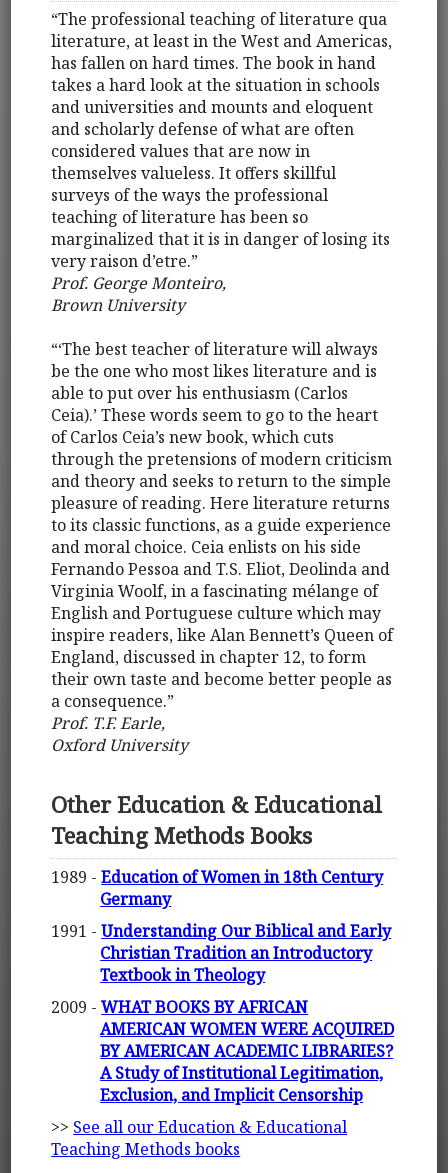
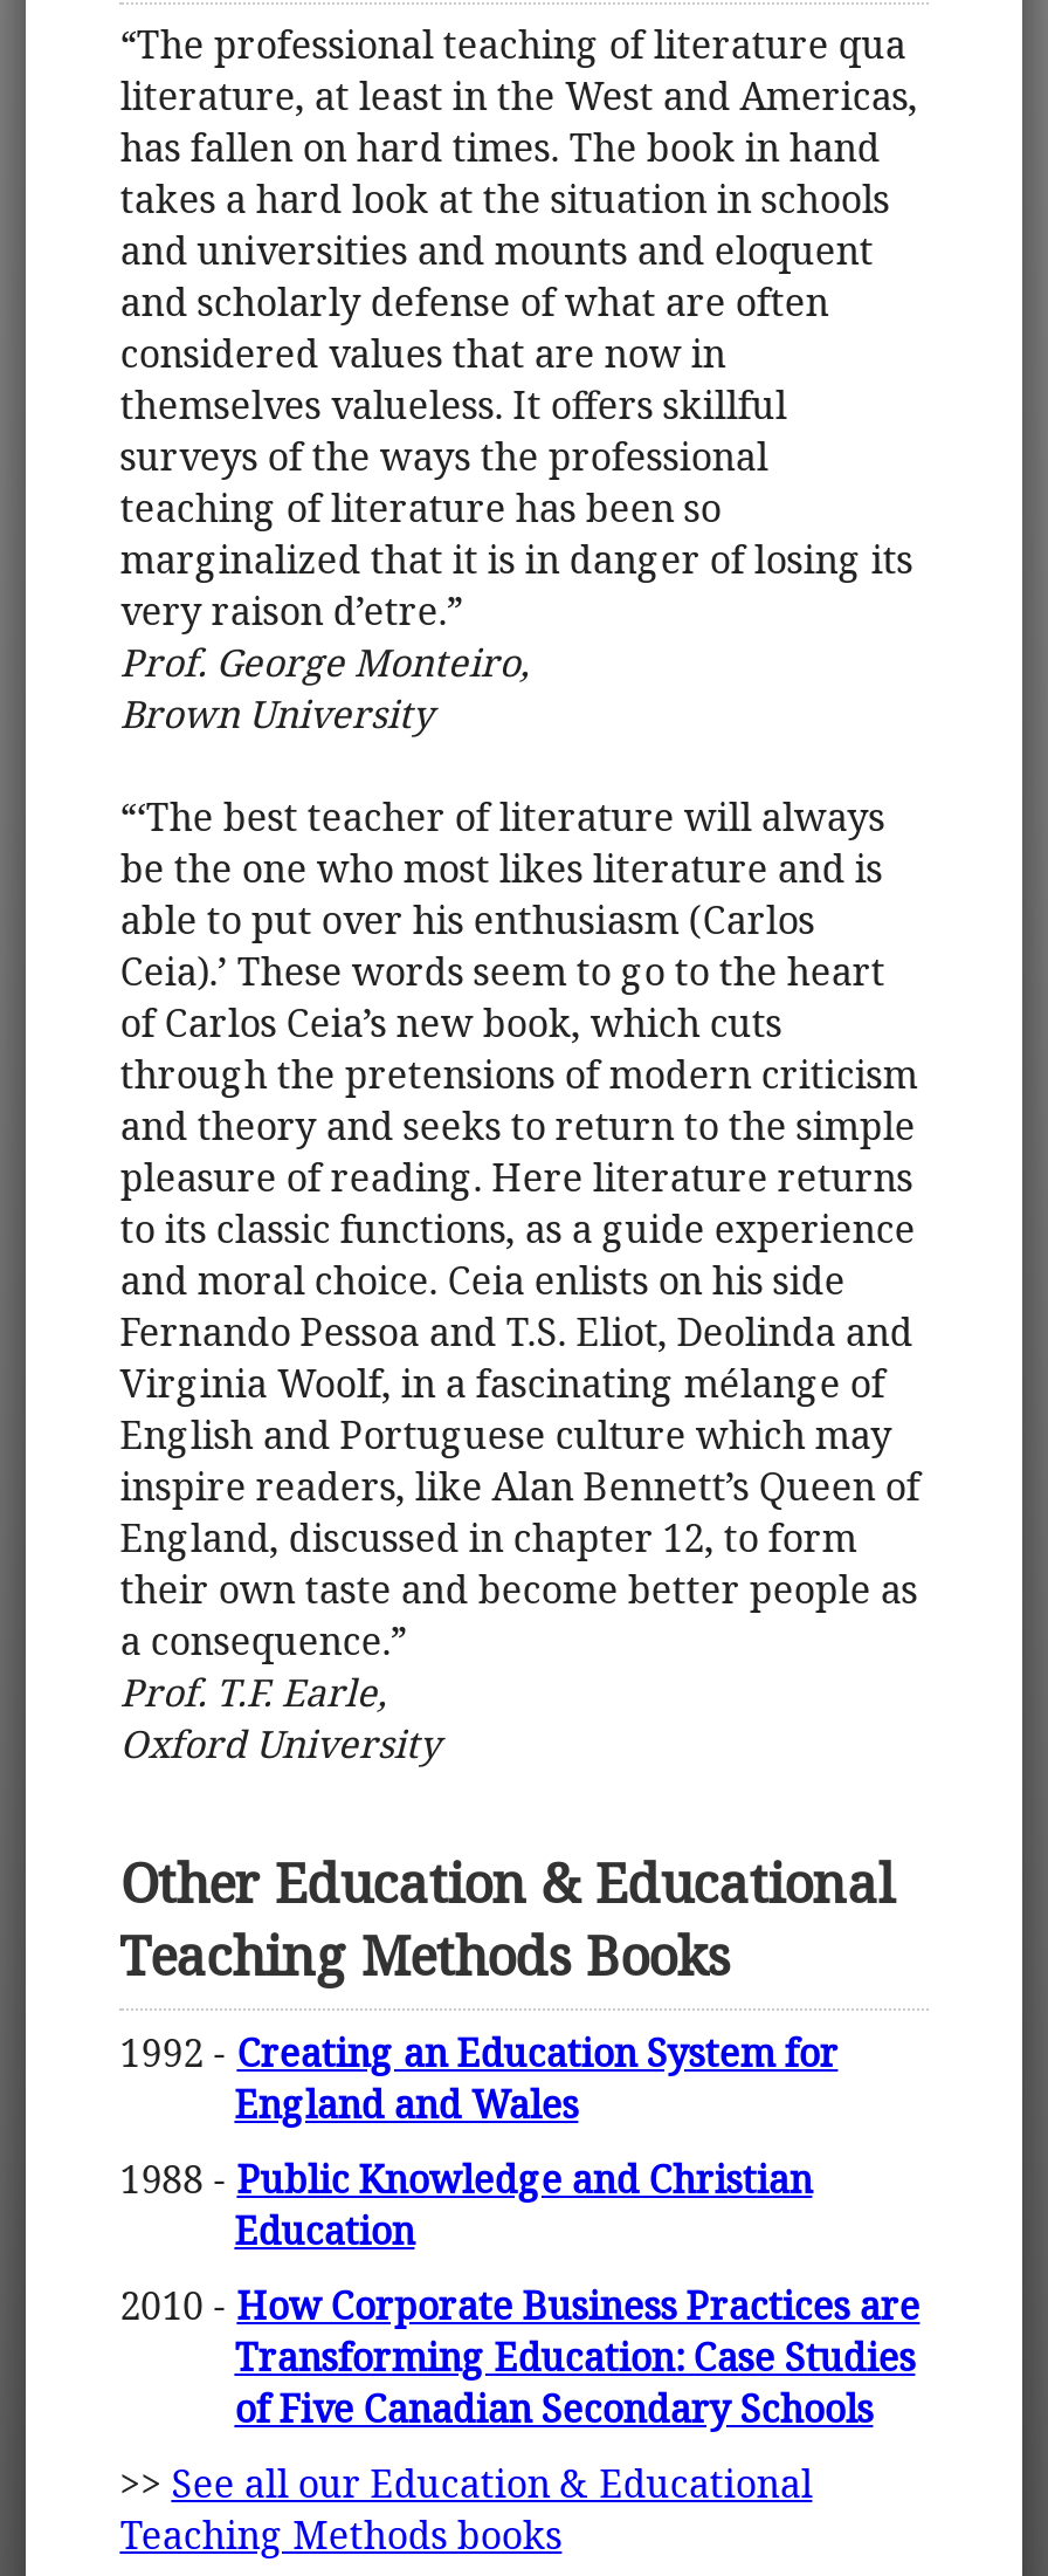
[51,866,383,910] 1989 - Education of Women in 18th Century | Germany -> [120,2027,838,2130] 1992 - Creating an Education System for | England and Wales
[51,920,391,986] 1991 - Understanding Our Biblical and Early | Christian Tradition an Introductory | Textbook in Theology -> [120,2153,812,2256] 1988 - Public Knowledge and Christian | Education
[51,996,394,1106] 2009 - WHAT BOOKS BY AFRICAN | AMERICAN WOMEN WERE ACQUIRED | BY AMERICAN ACADEMIC LIBRARIES? | A Study of Institutional Legitimation, | Exclusion, and Implicit Censorship -> [120,2280,920,2434] 2010 - How Corporate Business Practices are | Transforming Education: Case Studies | of Five Canadian Secondary Schools

